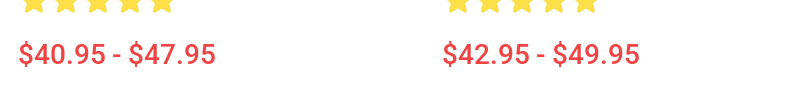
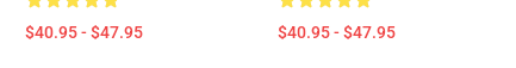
[442,38,640,70] $42.95 - $49.95 -> [278,23,396,42] $40.95 - $47.95

